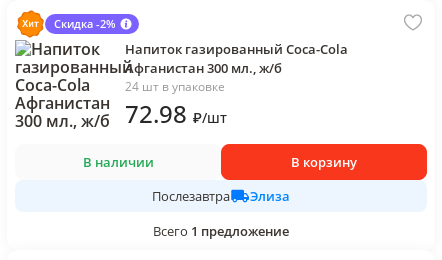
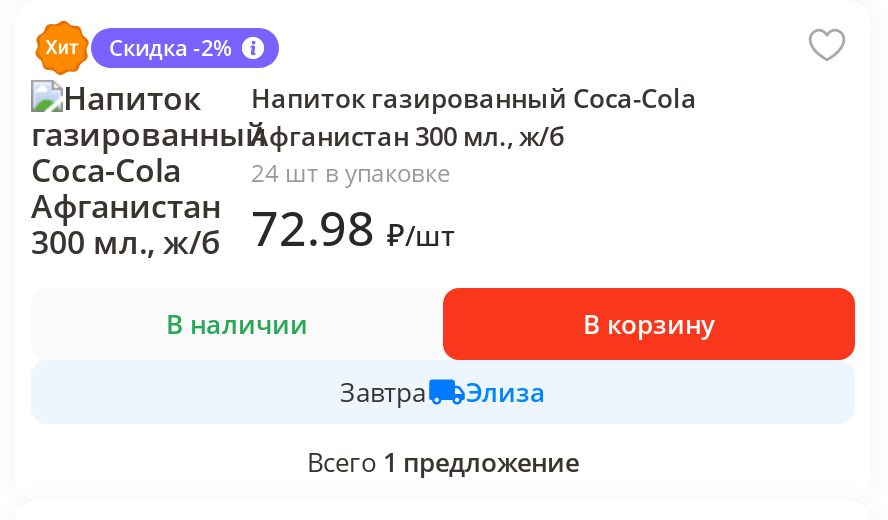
[152,187,230,205] Послезавтра -> [340,374,426,410] Завтра

